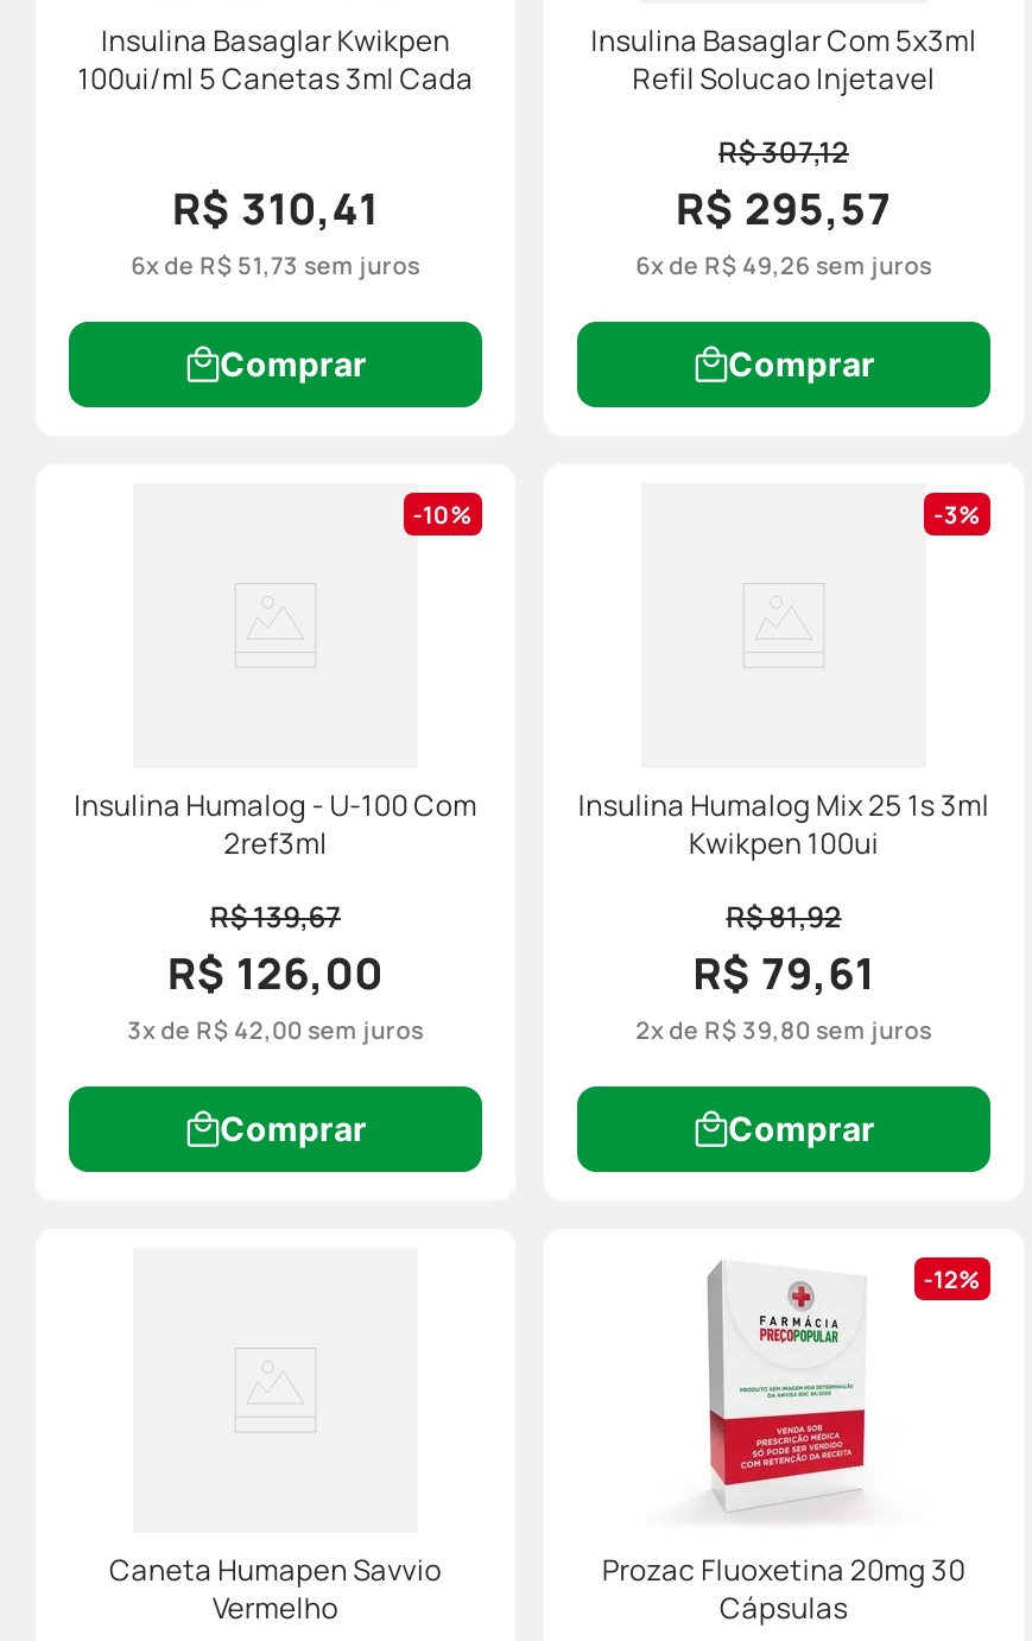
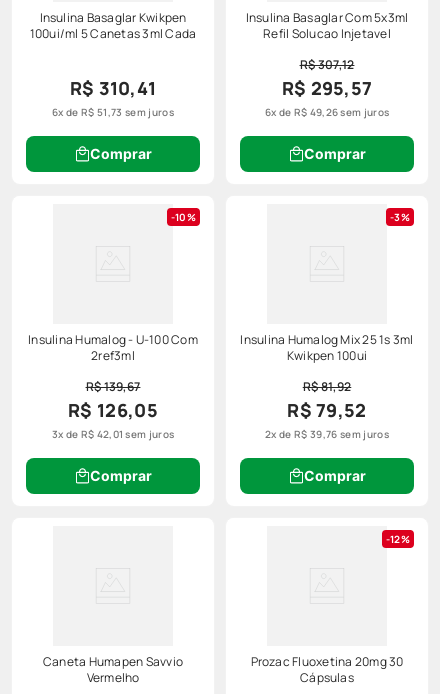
[167,944,383,1001] R$ 126,00 -> [68,398,158,422] R$ 126,05
[693,944,875,1001] R$ 79,61 -> [287,398,367,422] R$ 79,52
[127,1013,424,1047] 3x de R$ 42,00 sem juros -> [52,427,174,441] 3x de R$ 42,01 sem juros
[636,1013,932,1047] 2x de R$ 39,80 sem juros -> [265,427,389,441] 2x de R$ 39,76 sem juros
[708,1262,867,1507] [image] -> none

